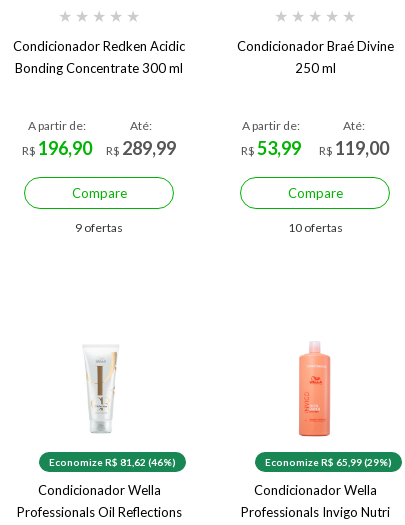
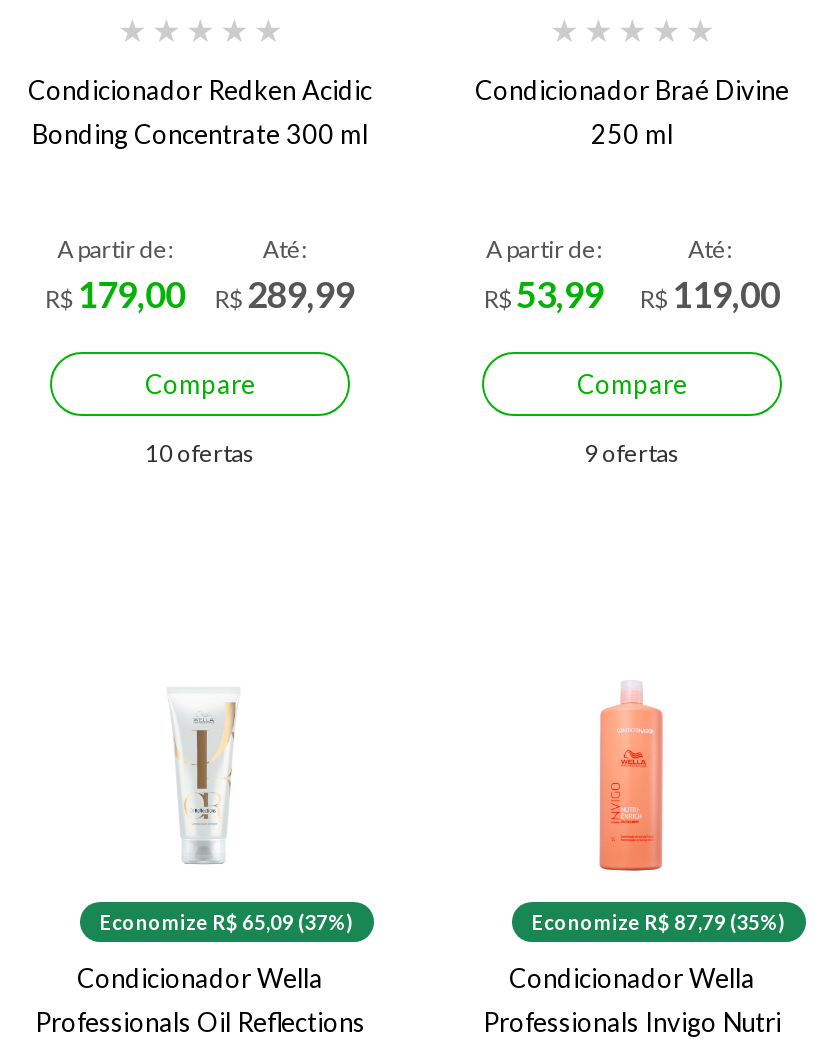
[22,137,176,159] R$196,90 R$289,99 -> [45,272,355,316] R$179,00 R$289,99
[75,220,123,235] 9 ofertas -> [145,438,255,468] 10 ofertas
[287,220,342,235] 10 ofertas -> [584,438,680,468] 9 ofertas
[49,456,176,468] Economize R$ 81,62 (46%) -> [100,910,354,934] Economize R$ 65,09 (37%)
[265,456,392,468] Economize R$ 65,99 (29%) -> [532,910,786,934] Economize R$ 87,79 (35%)

